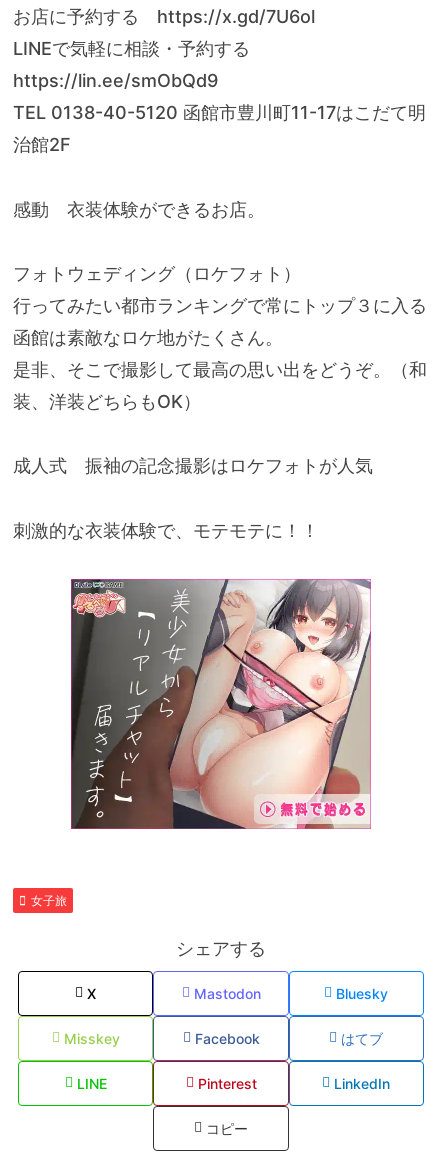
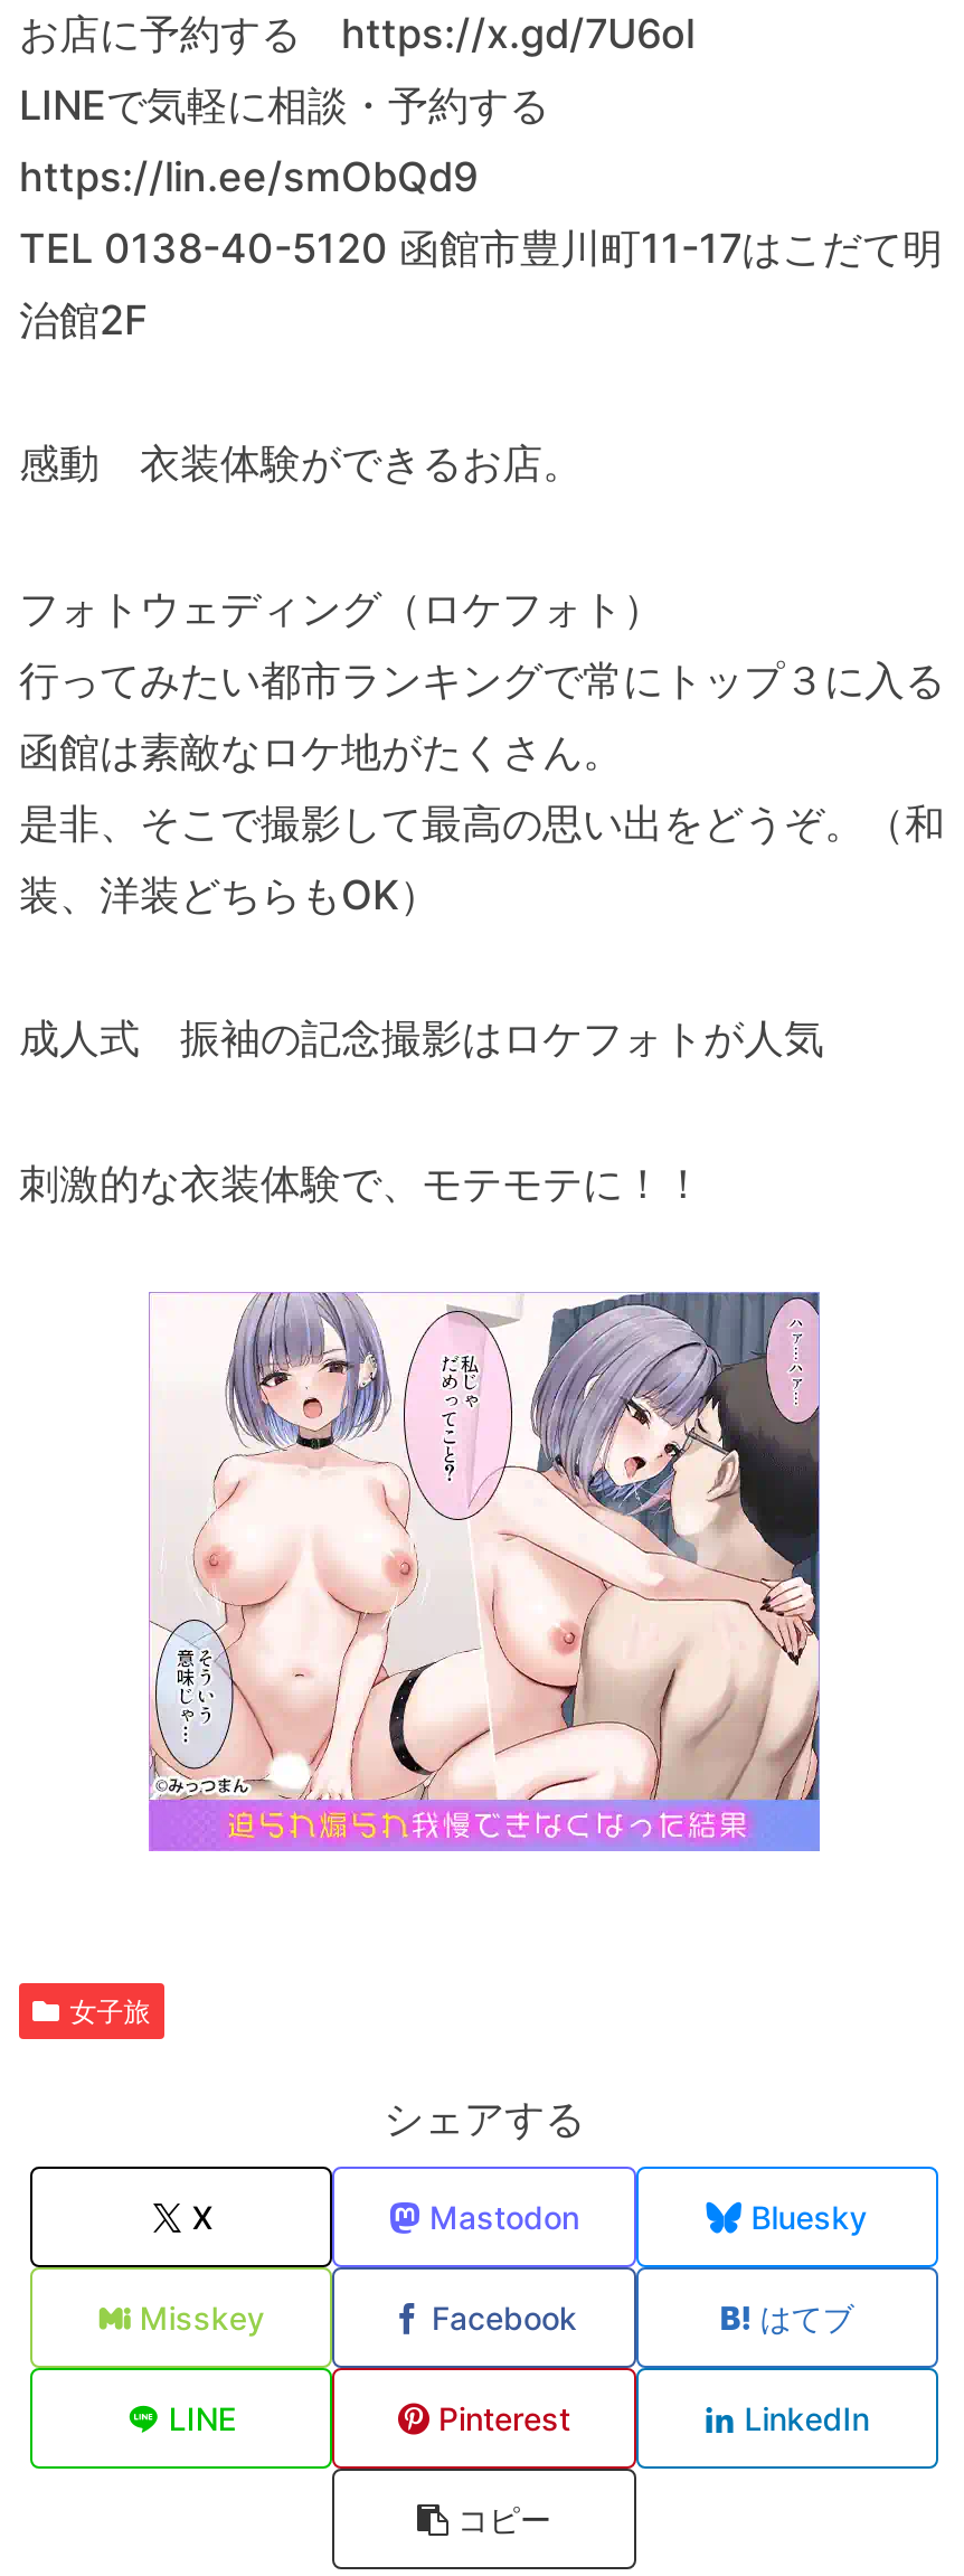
[70,578,372,830] [image] -> [147,1290,822,1853] [image]

